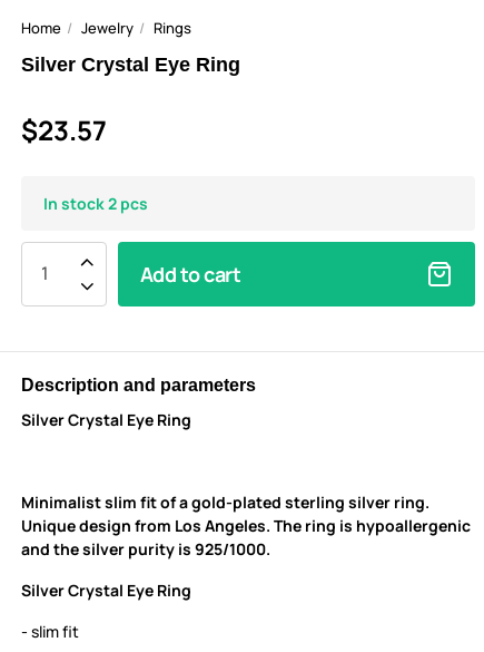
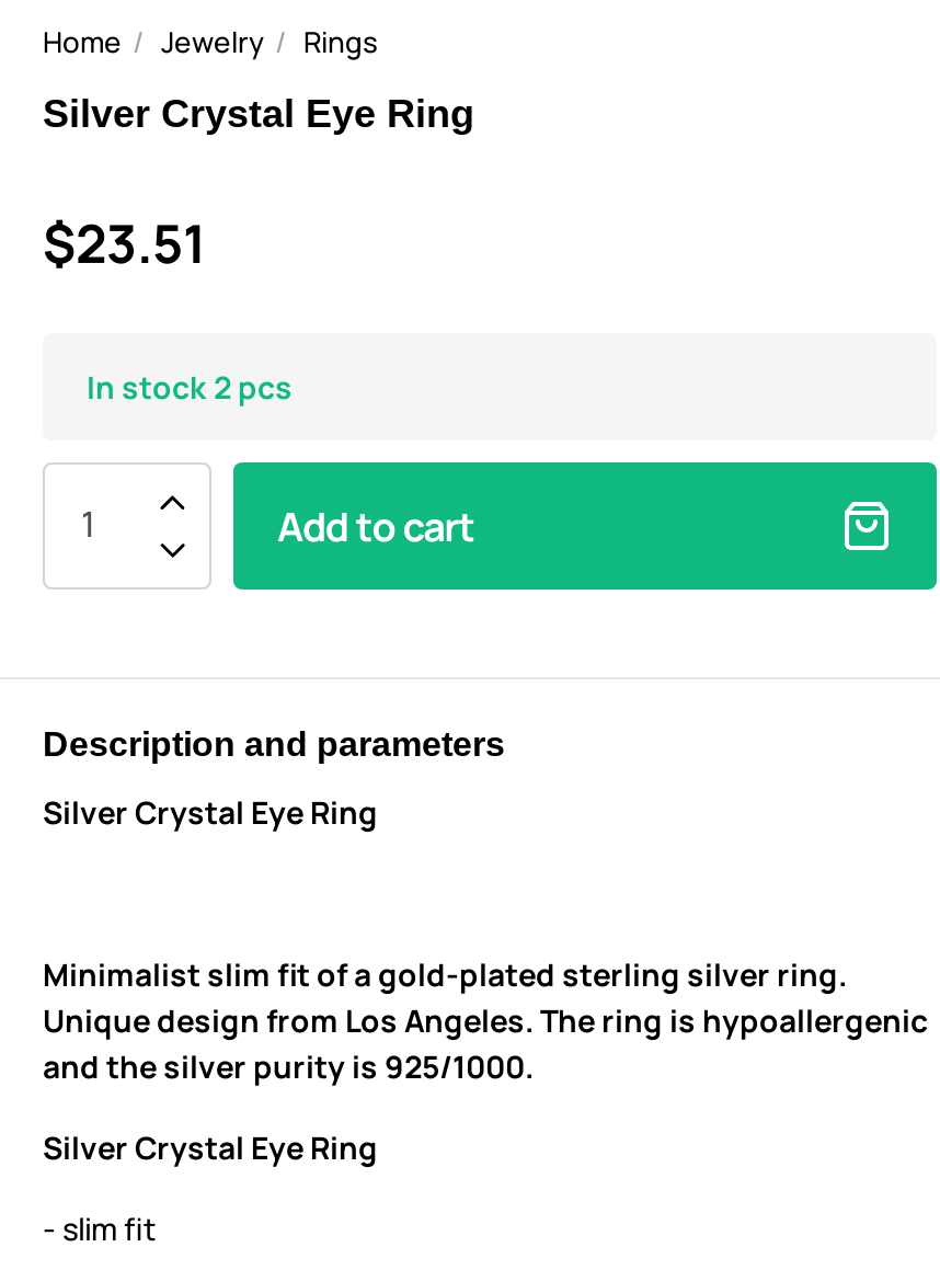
[21,111,107,148] $23.57 -> [43,205,207,277] $23.51

